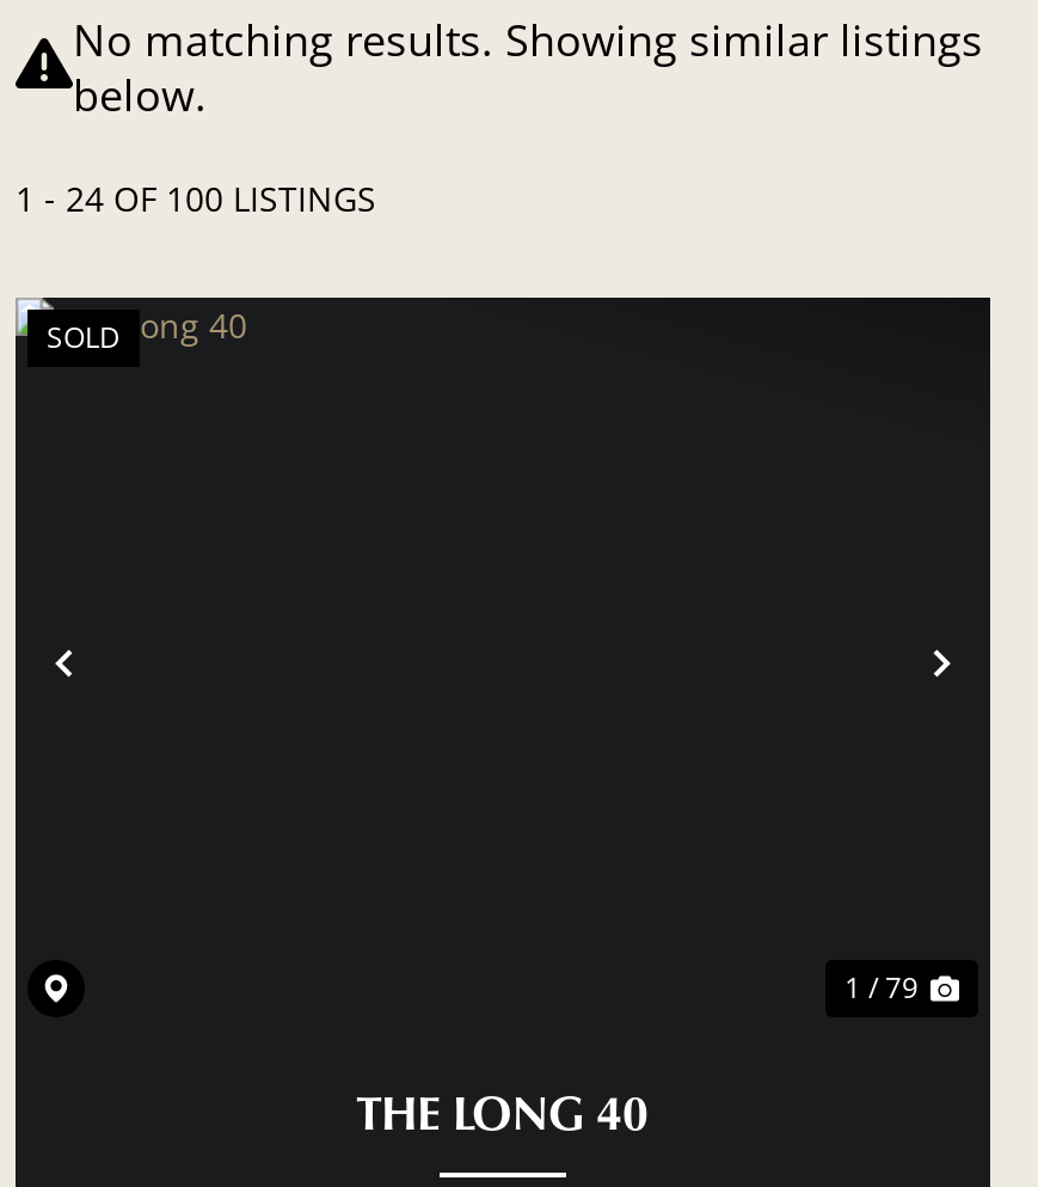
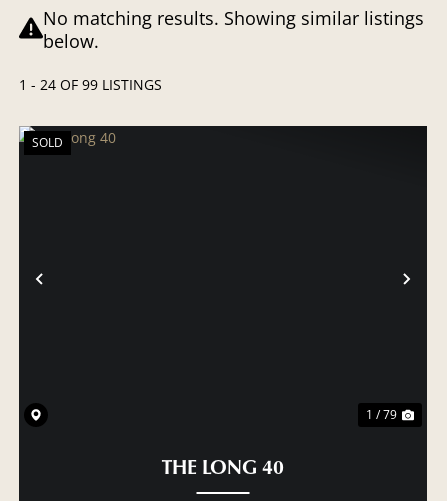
[16,176,376,221] 1 - 24 OF 100 LISTINGS -> [19,75,162,94] 1 - 24 OF 99 LISTINGS

